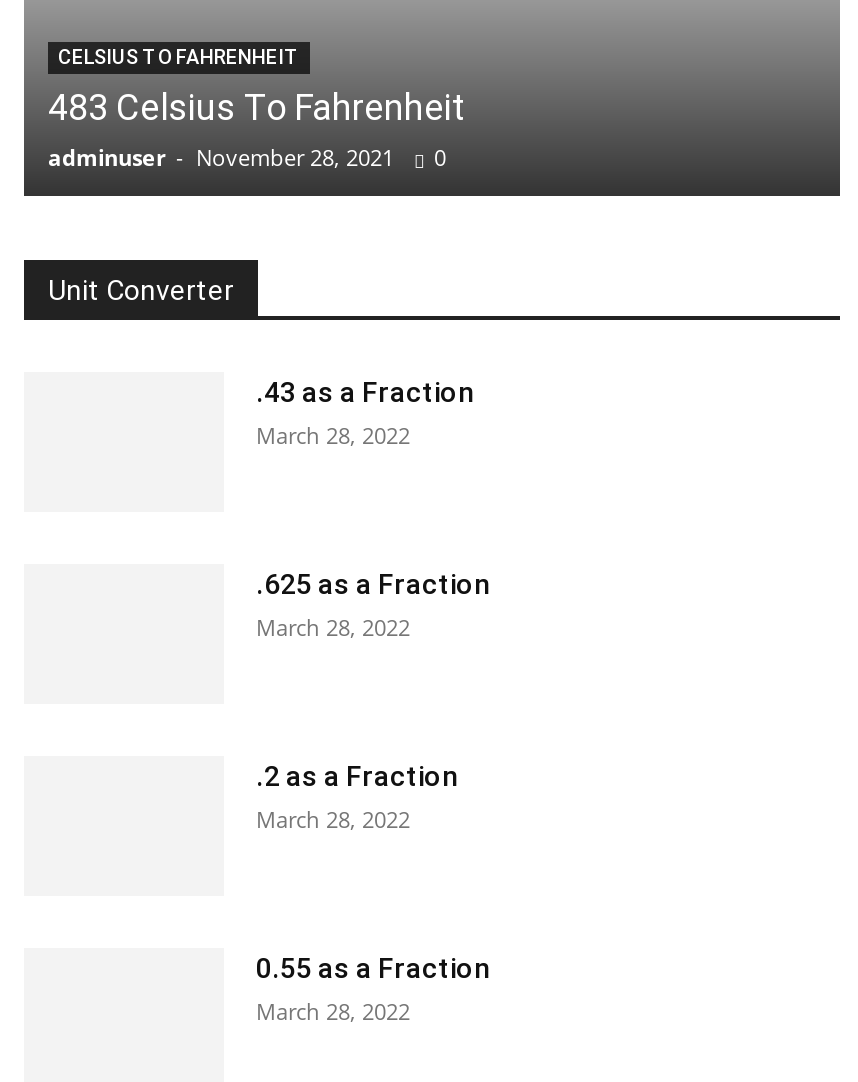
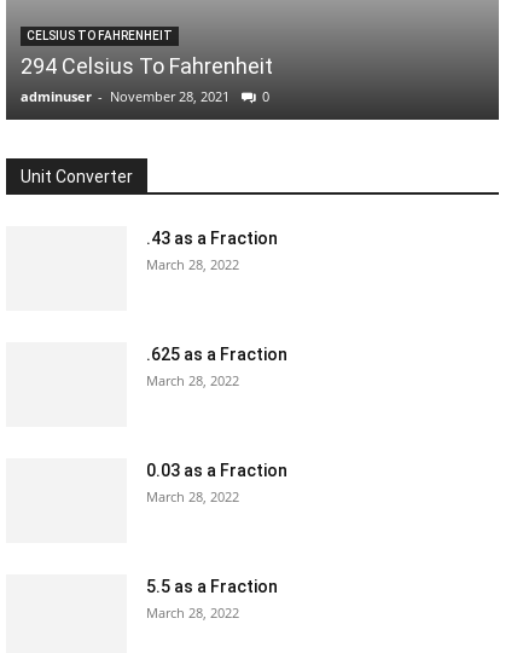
[48,86,466,128] 483 Celsius To Fahrenheit -> [21,53,273,78] 294 Celsius To Fahrenheit
[256,760,458,792] .2 as a Fraction -> [146,461,287,480] 0.03 as a Fraction
[256,952,490,984] 0.55 as a Fraction -> [146,577,278,596] 5.5 as a Fraction

